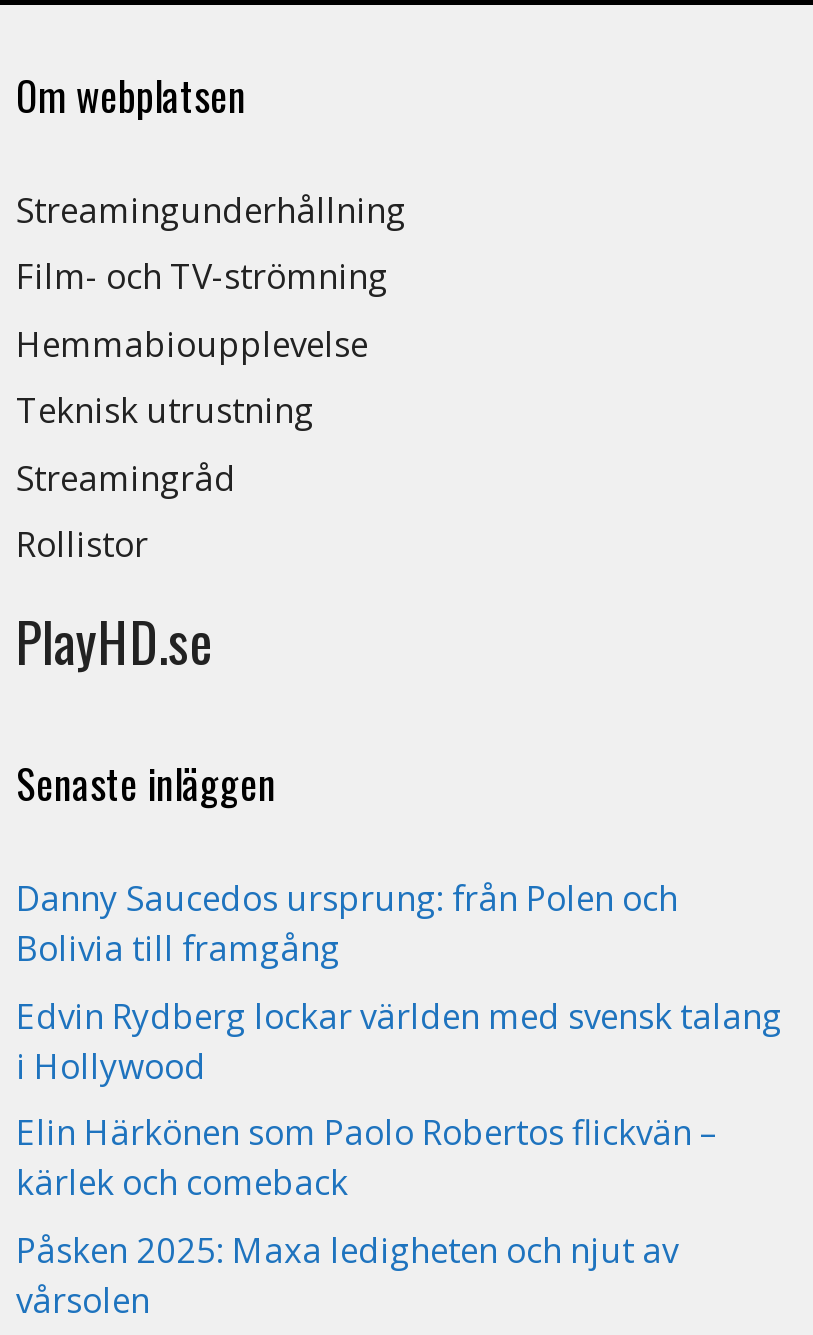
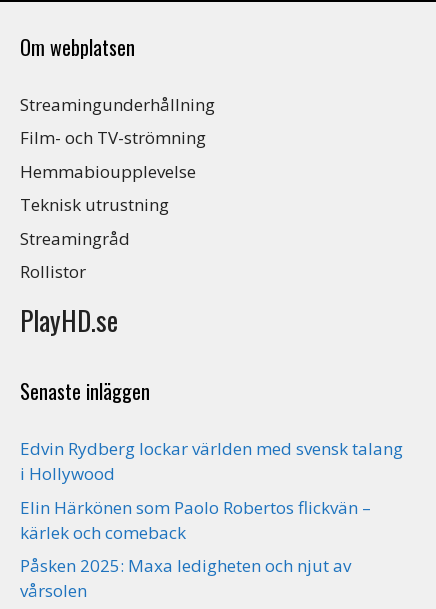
[16,875,678,971] Danny Saucedos ursprung: från Polen och | Bolivia till framgång -> none

